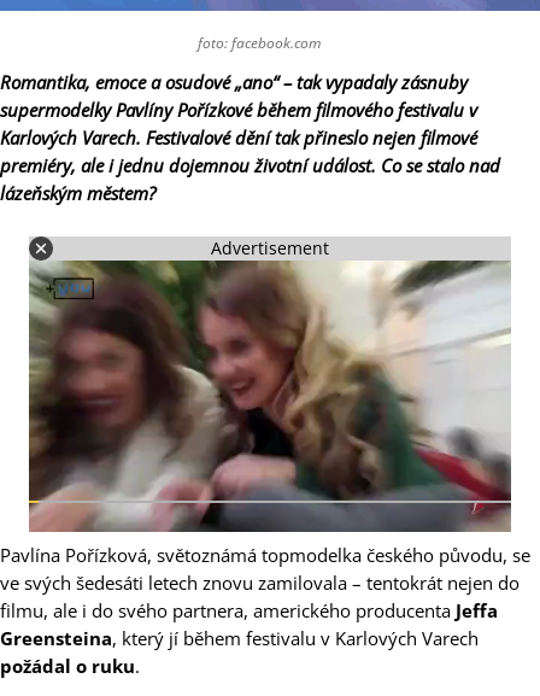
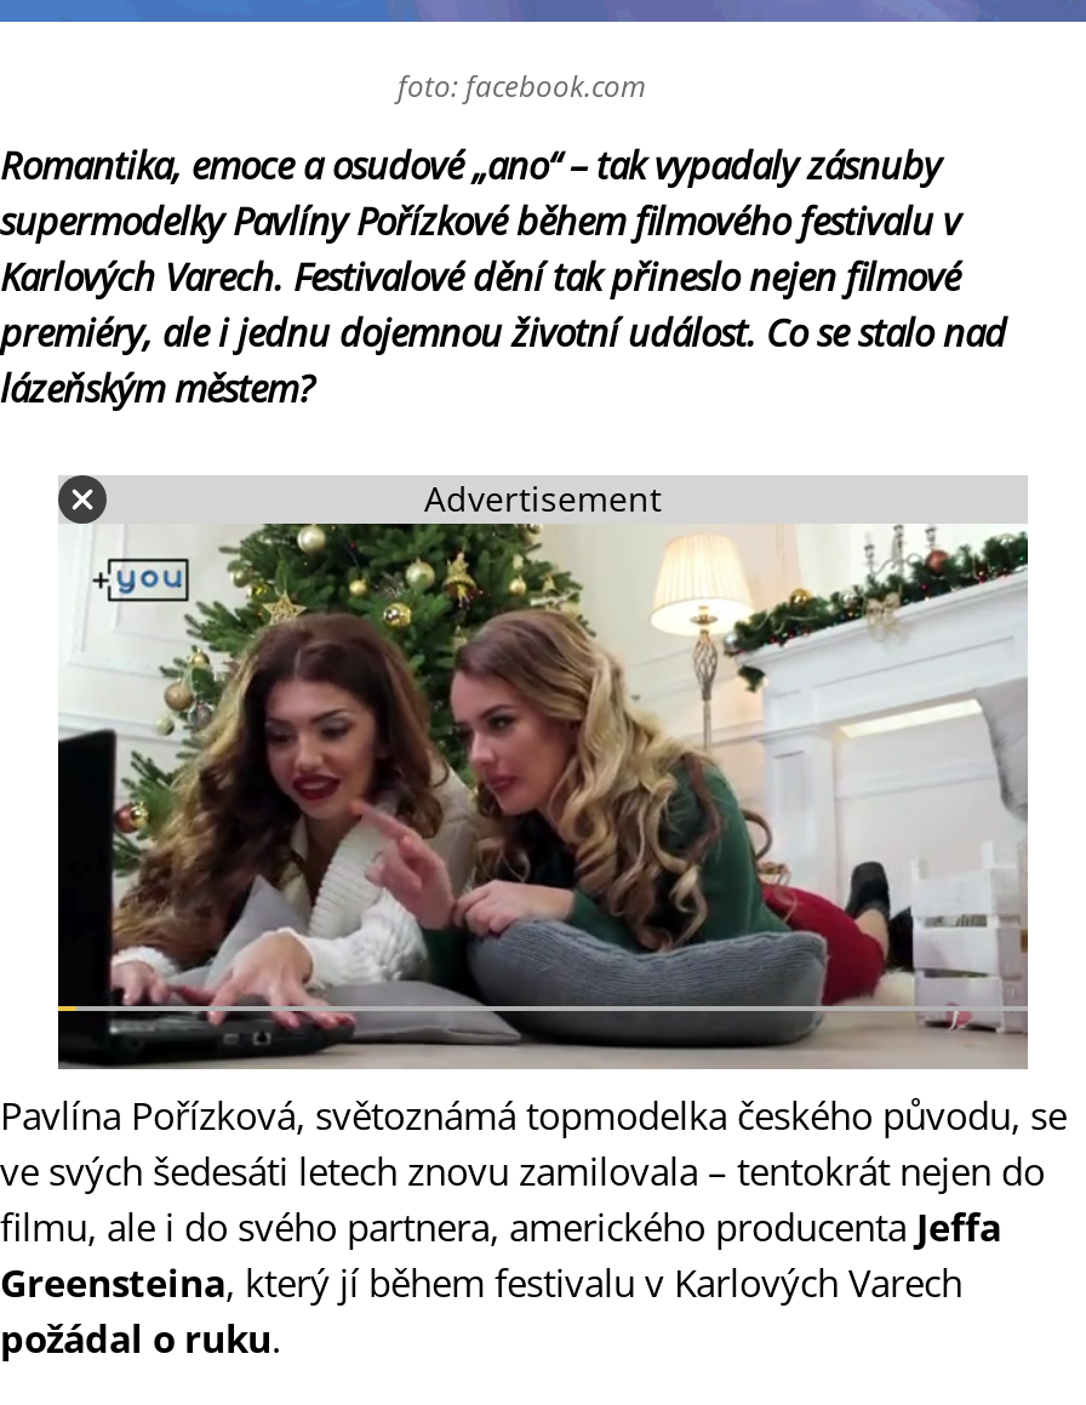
[28,259,511,533] [image] -> [56,524,1028,1072] [image]

